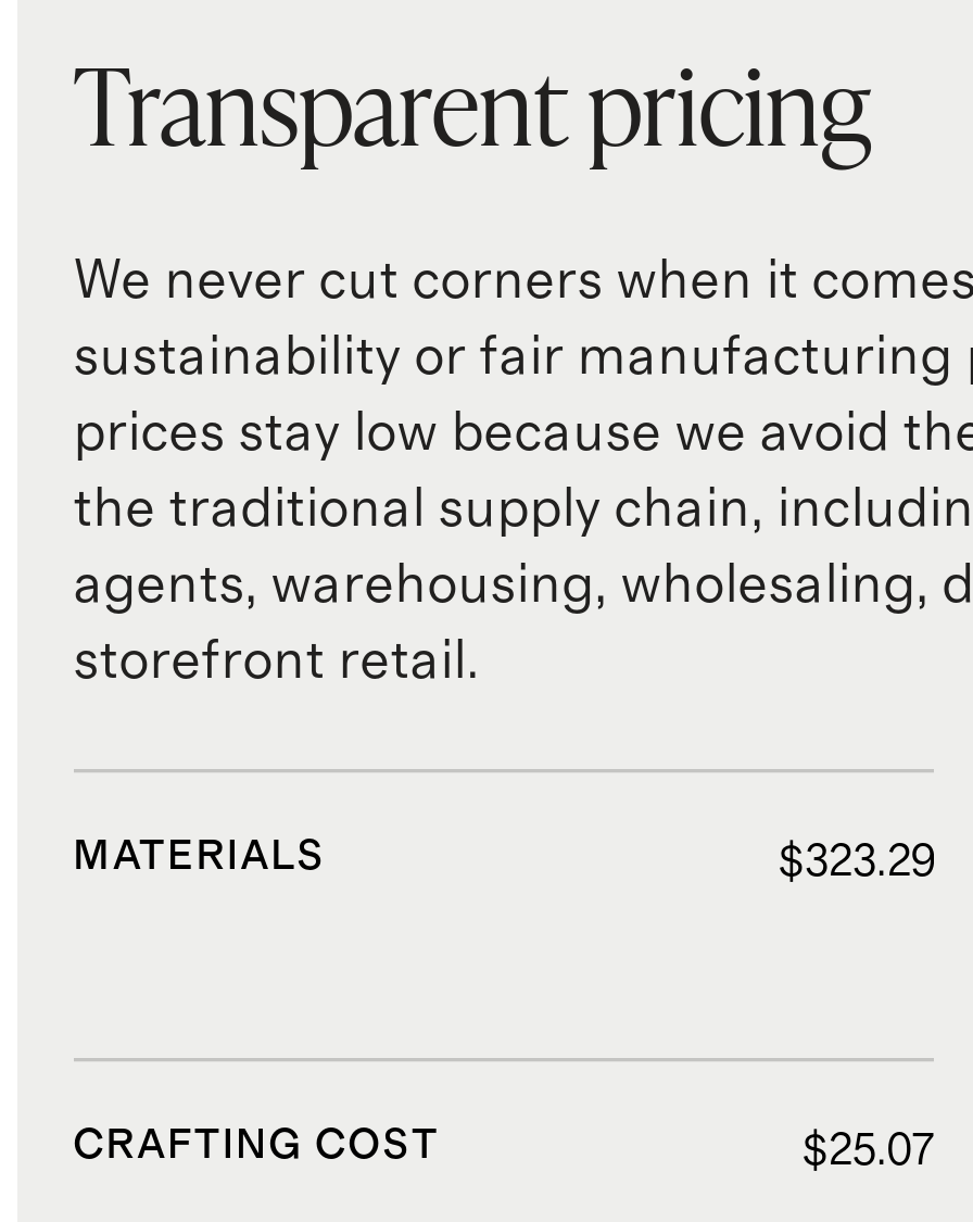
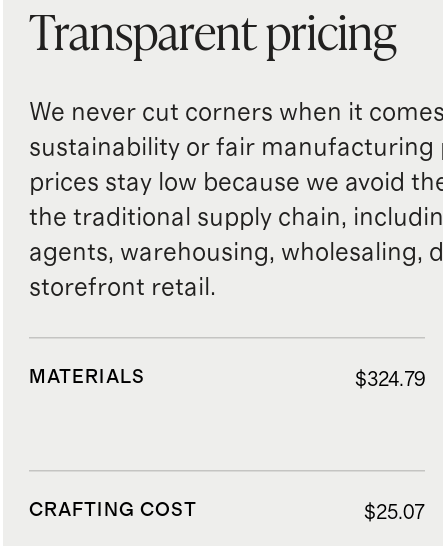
[778,838,935,884] $323.29 -> [355,369,425,390] $324.79

